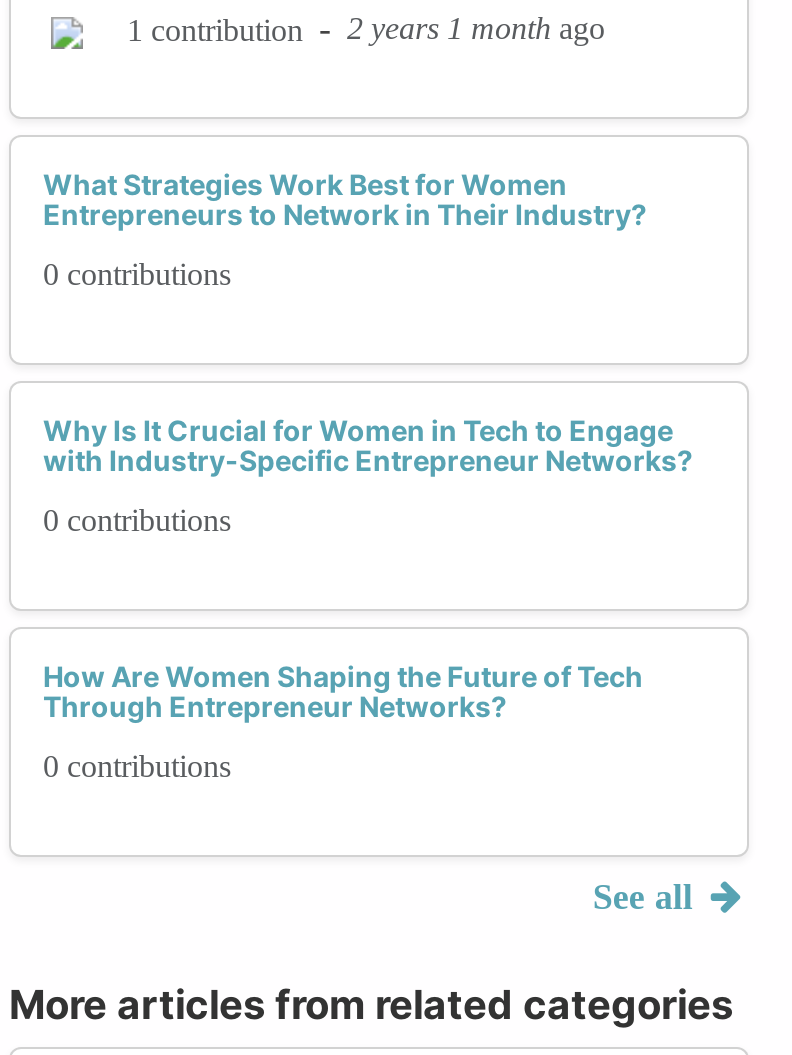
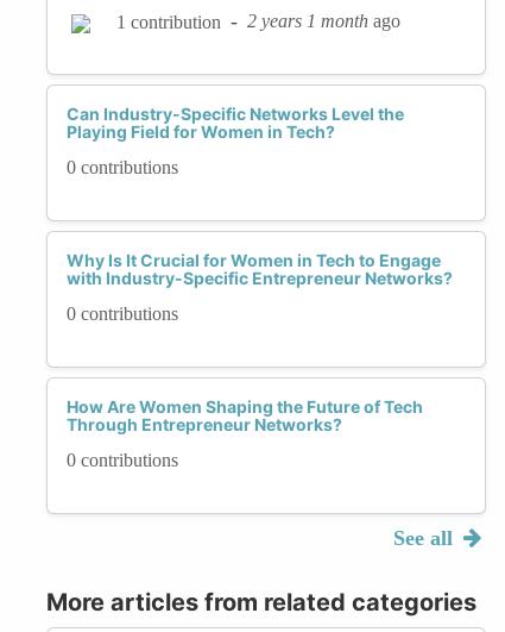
[43,167,647,231] What Strategies Work Best for Women | Entrepreneurs to Network in Their Industry? -> [67,104,404,142] Can Industry-Specific Networks Level the | Playing Field for Women in Tech?

